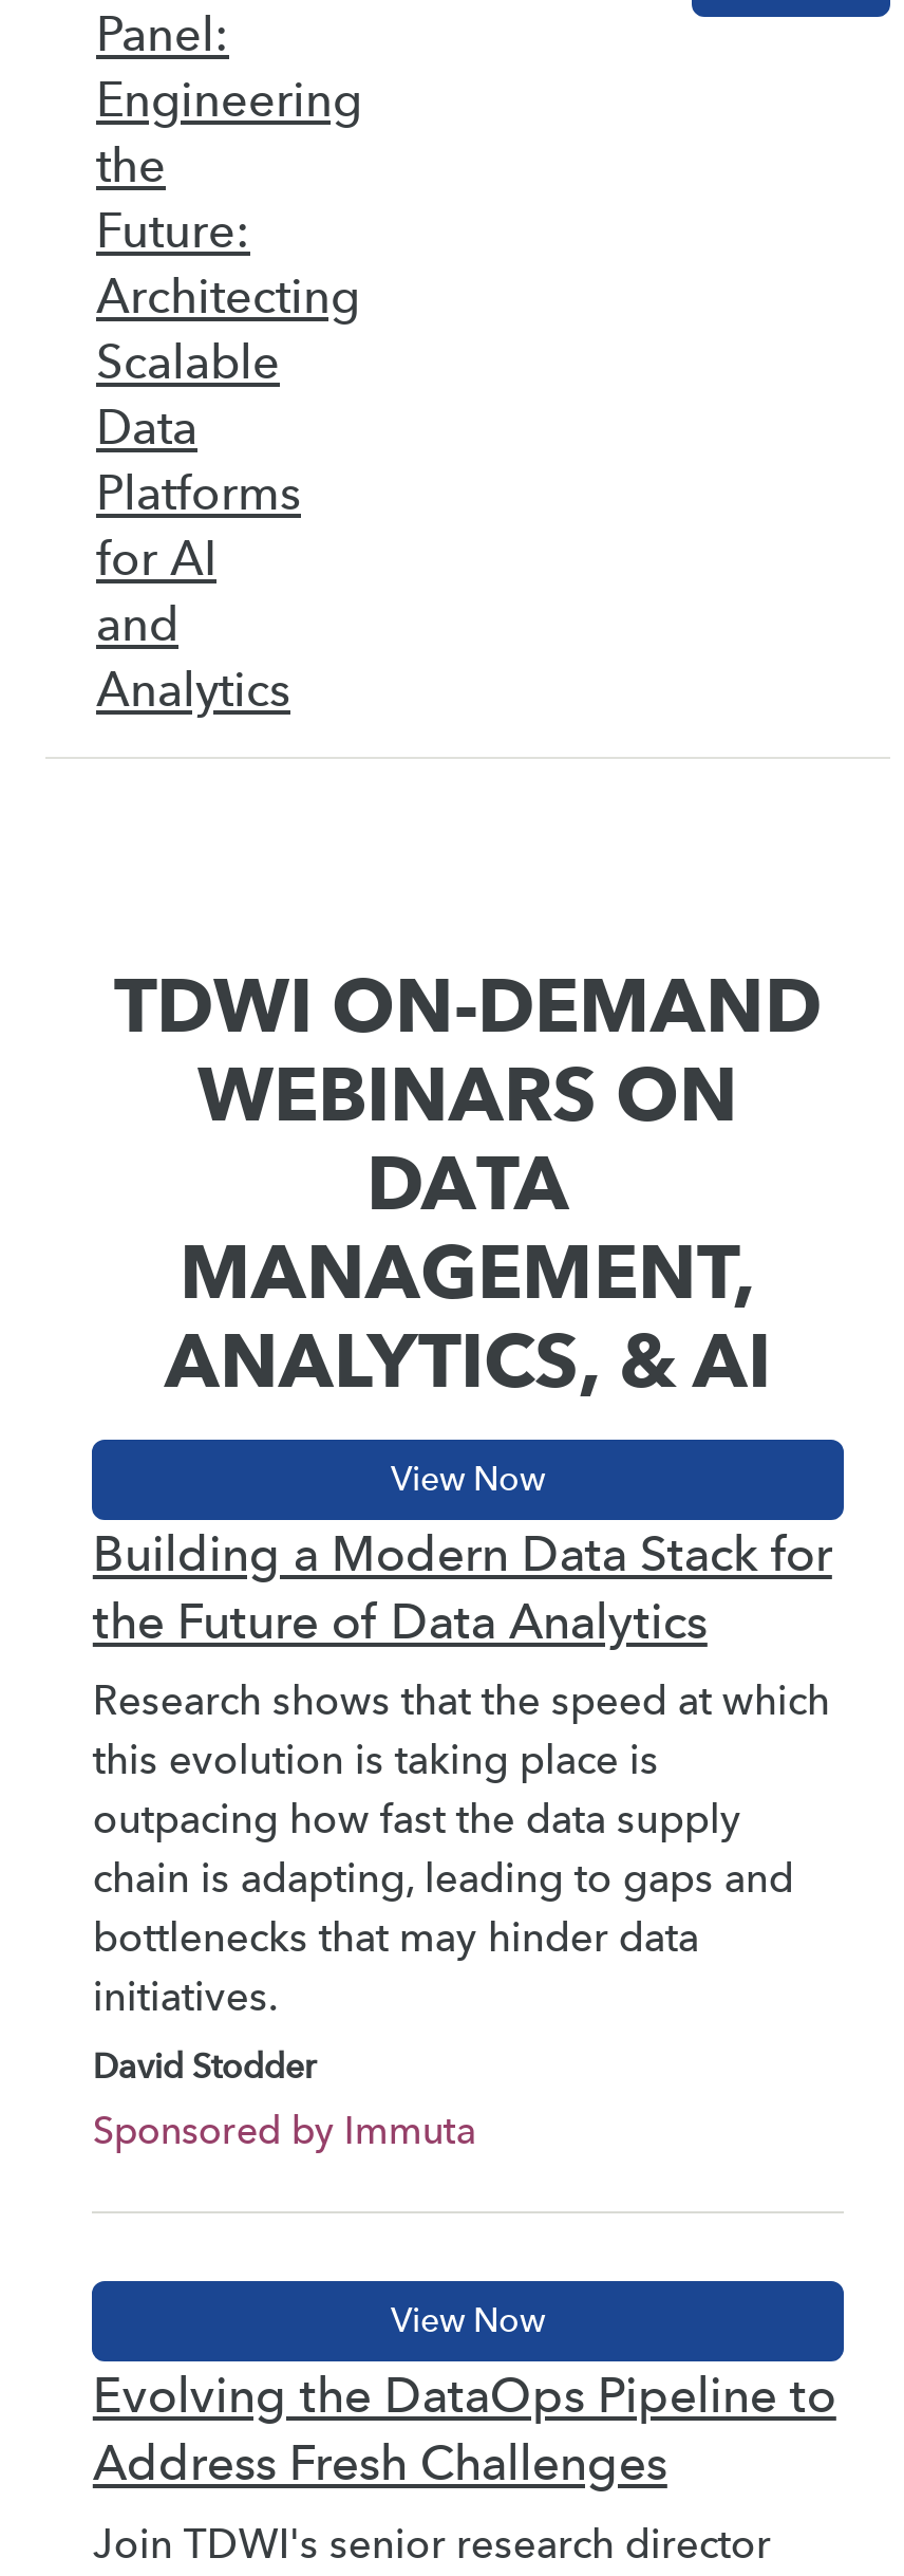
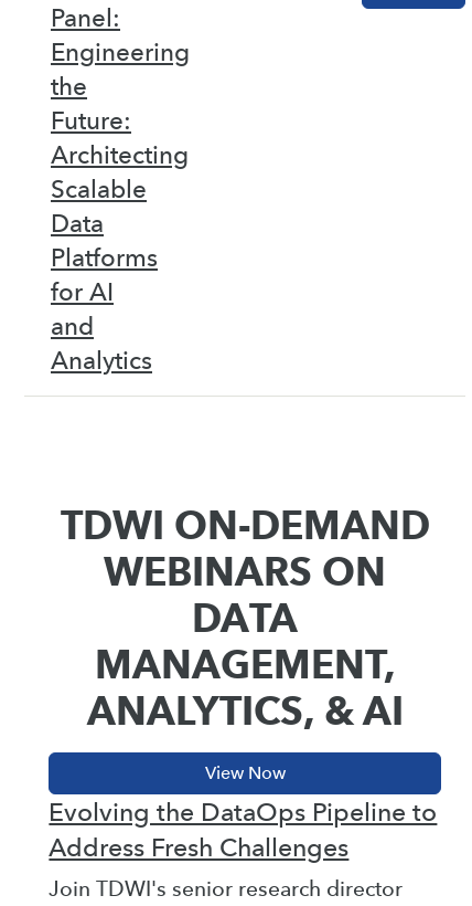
[93,1524,832,2154] Building a Modern Data Stack for | the Future of Data Analytics | Research shows that the speed at which | this evolution is taking place is | outpacing how fast the data supply | chain is adapting, leading to gaps and | bottlenecks that may hinder data | initiatives. | David Stodder | Sponsored by Immuta -> none

